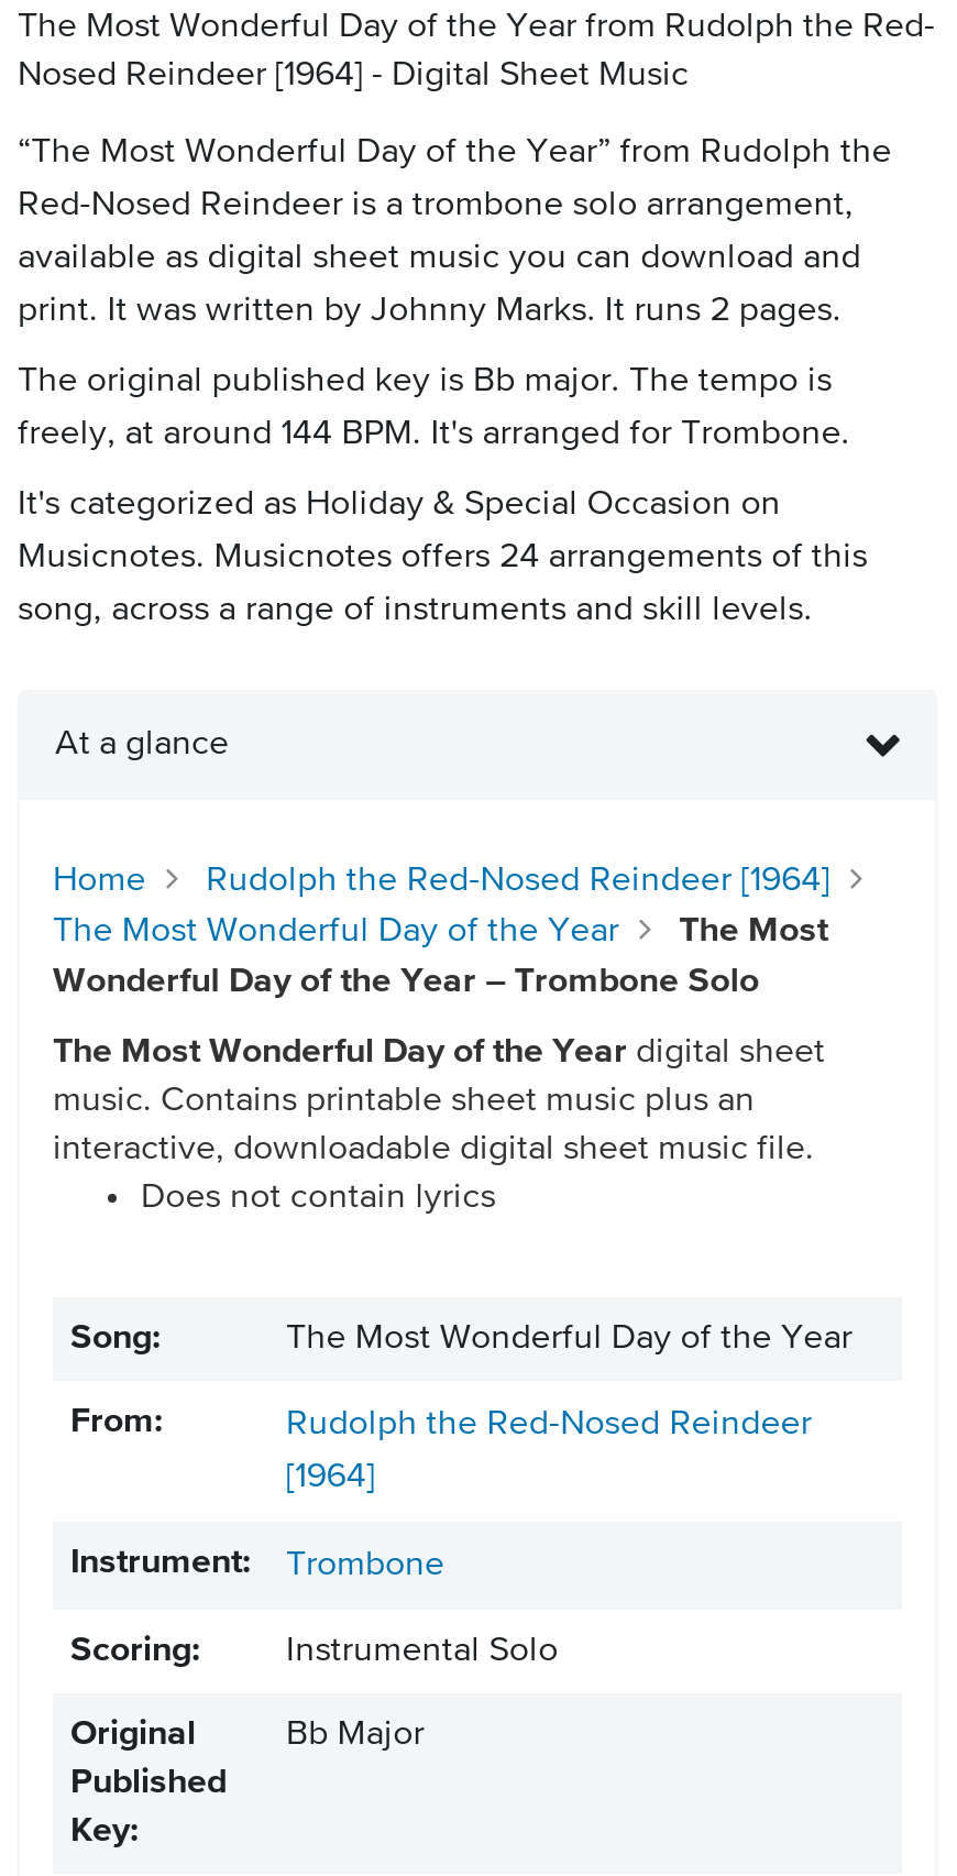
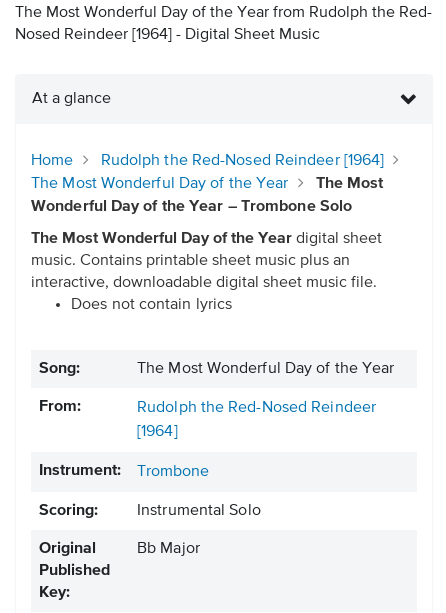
[18,136,892,629] “The Most Wonderful Day of the Year” from Rudolph the | Red-Nosed Reindeer is a trombone solo arrangement, | available as digital sheet music you can download and | print. It was written by Johnny Marks. It runs 2 pages. | The original published key is Bb major. The tempo is | freely, at around 144 BPM. It's arranged for Trombone. | It's categorized as Holiday & Special Occasion on | Musicnotes. Musicnotes offers 24 arrangements of this | song, across a range of instruments and skill levels. -> none

